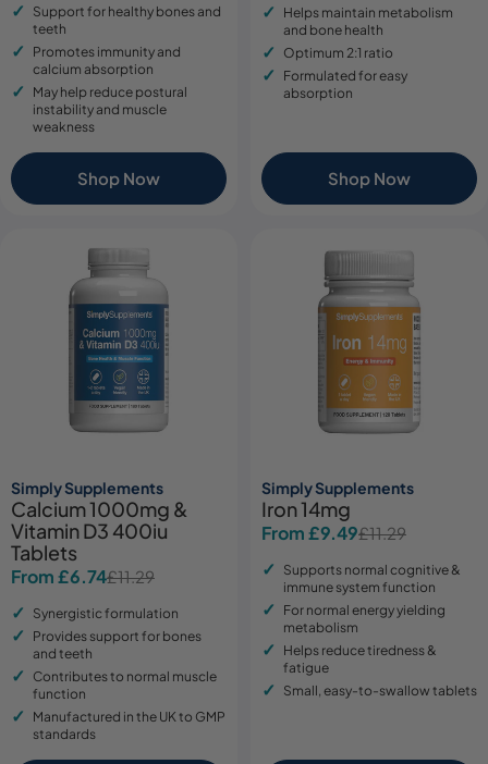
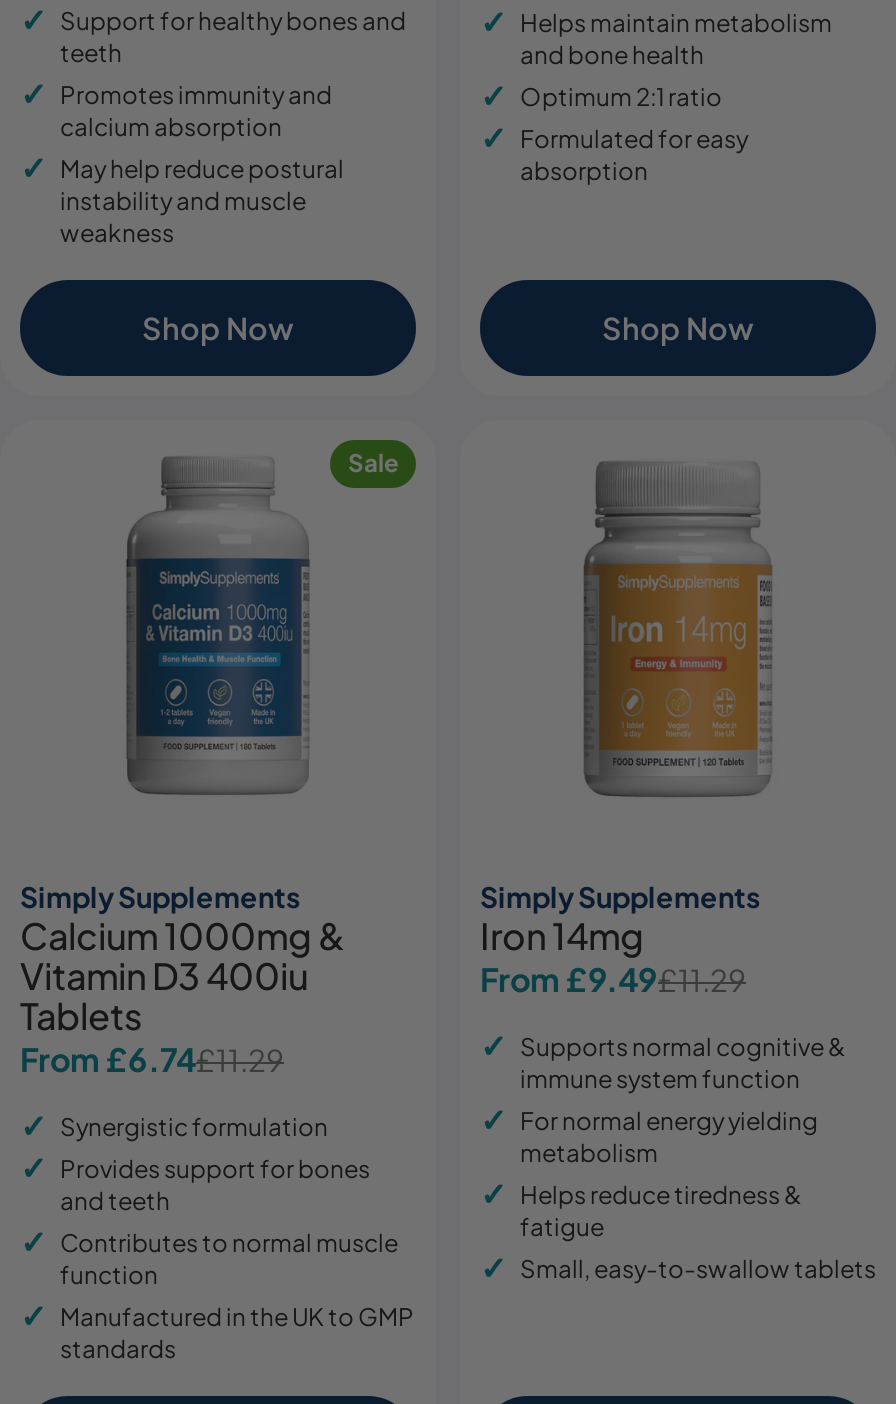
none -> [348,448,398,478] Sale

